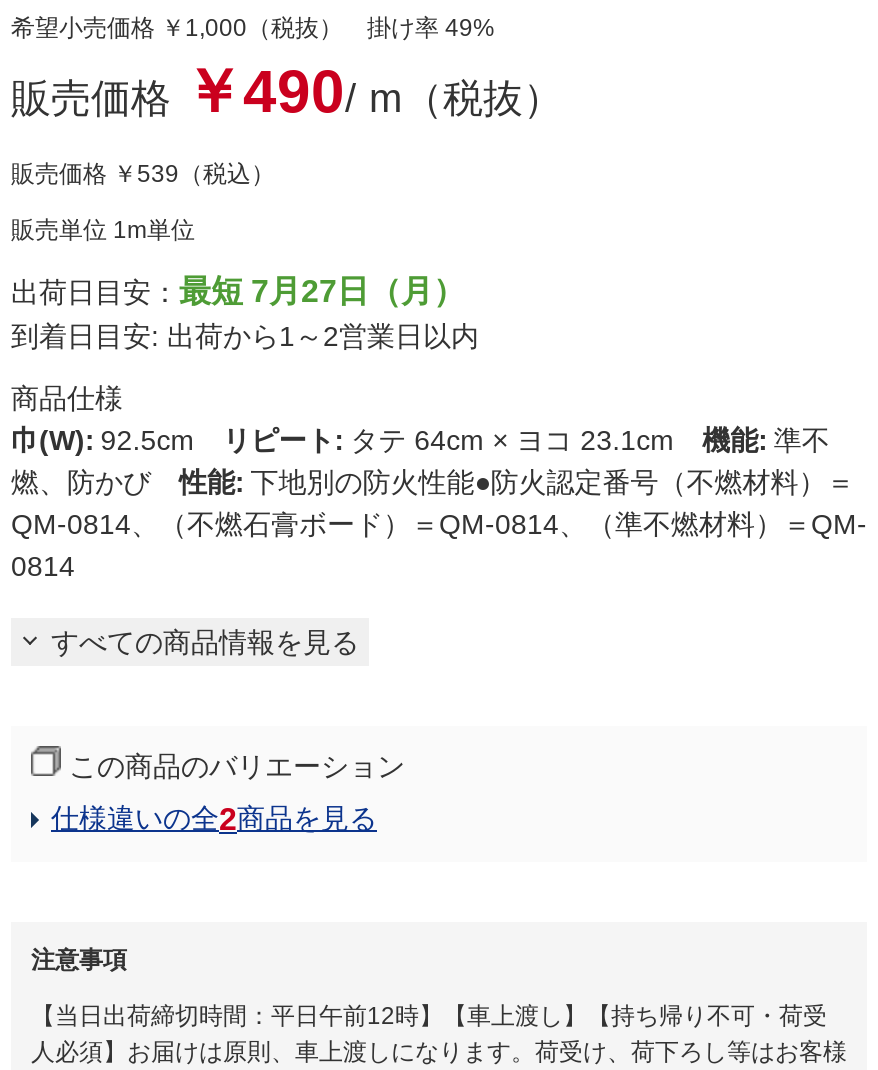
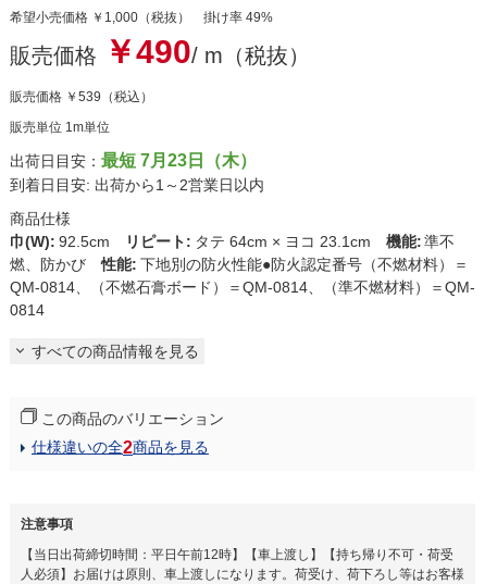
[11,273,465,307] 出荷日目安：最短 7月27日（月） -> [10,151,257,169] 出荷日目安：最短 7月23日（木）

